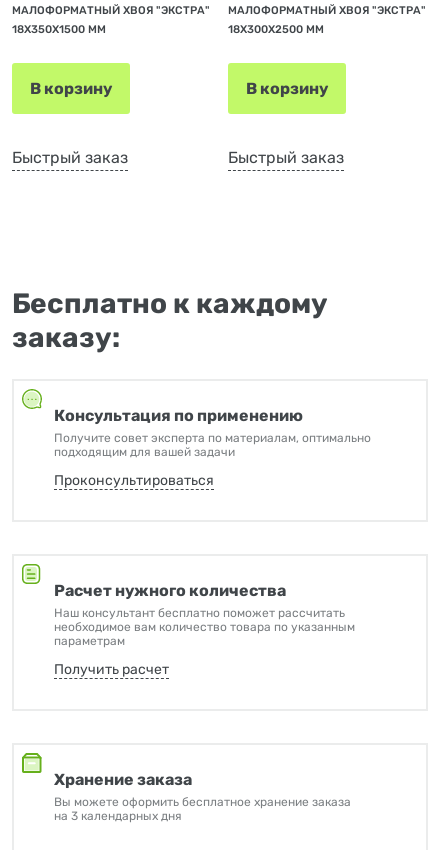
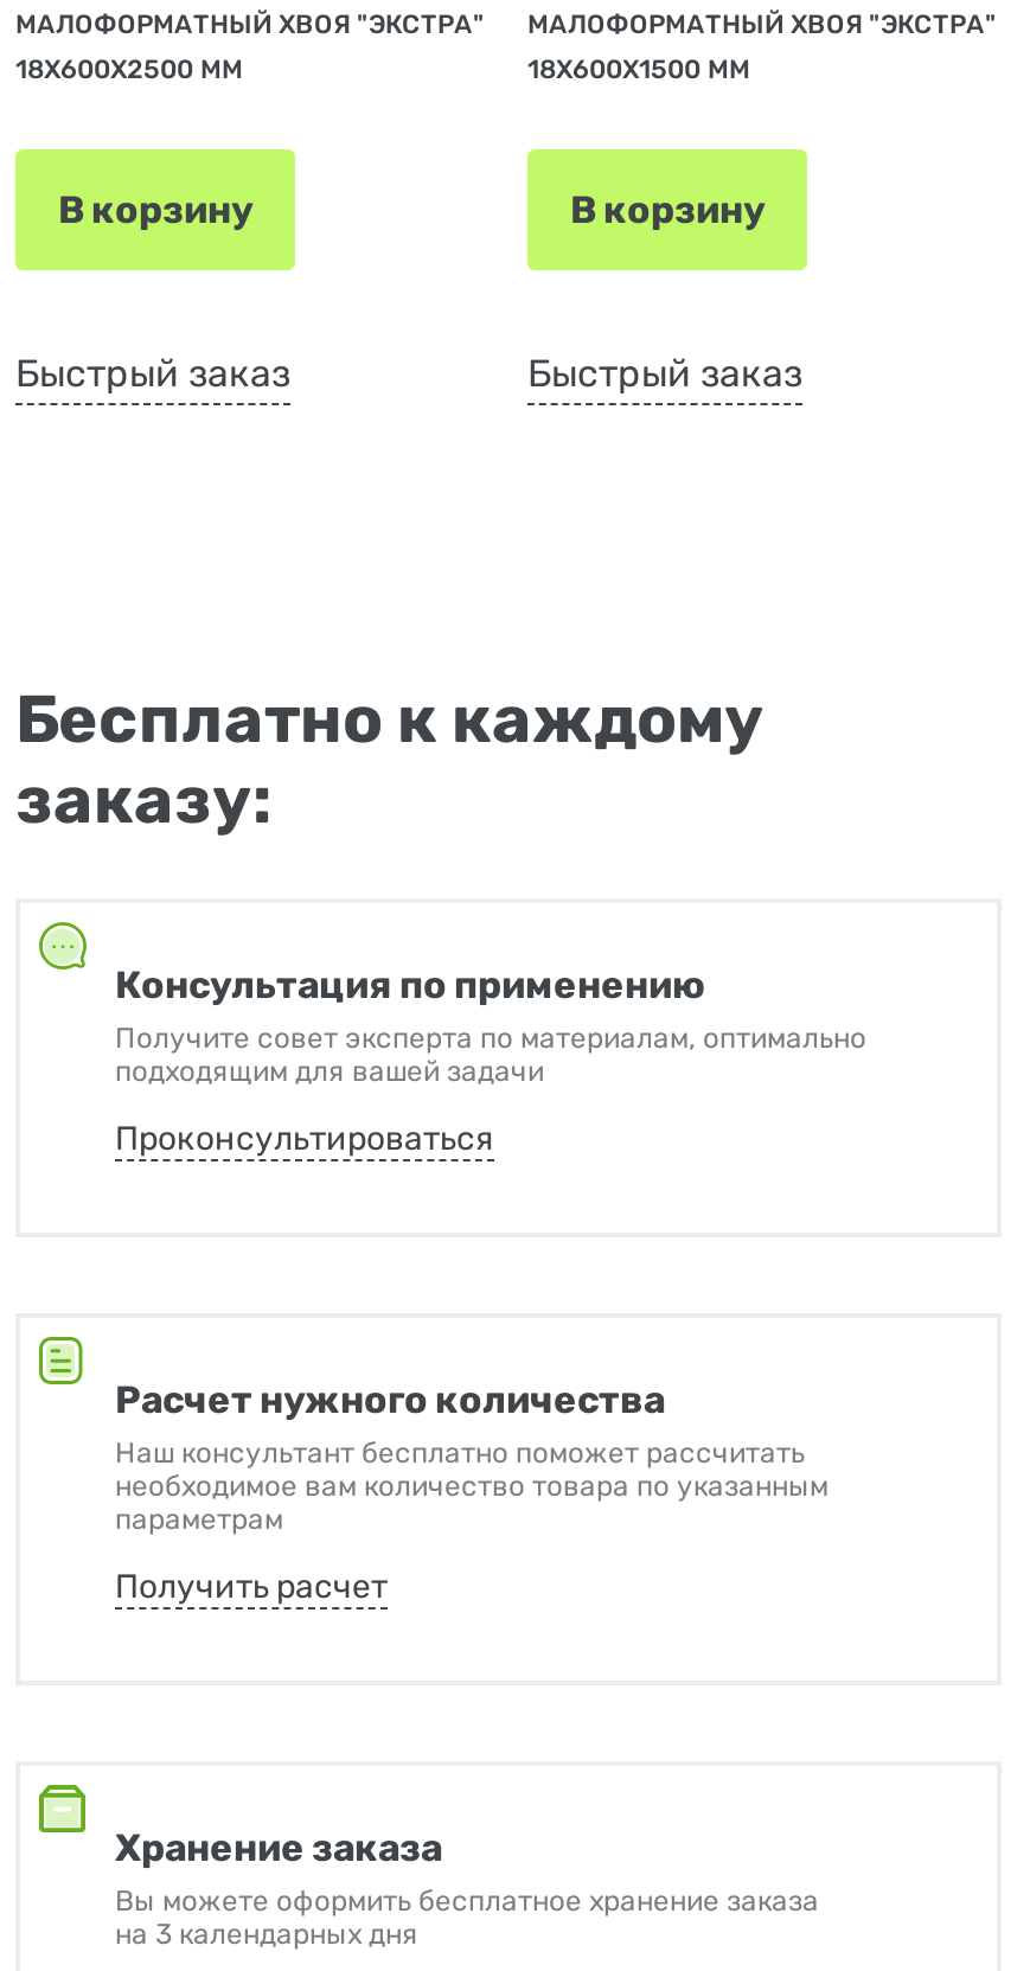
[12,23,106,36] 18Х350Х1500 ММ -> [15,55,243,86] 18Х600Х2500 ММ
[228,23,324,36] 18Х300Х2500 ММ -> [527,55,750,86] 18Х600Х1500 ММ

